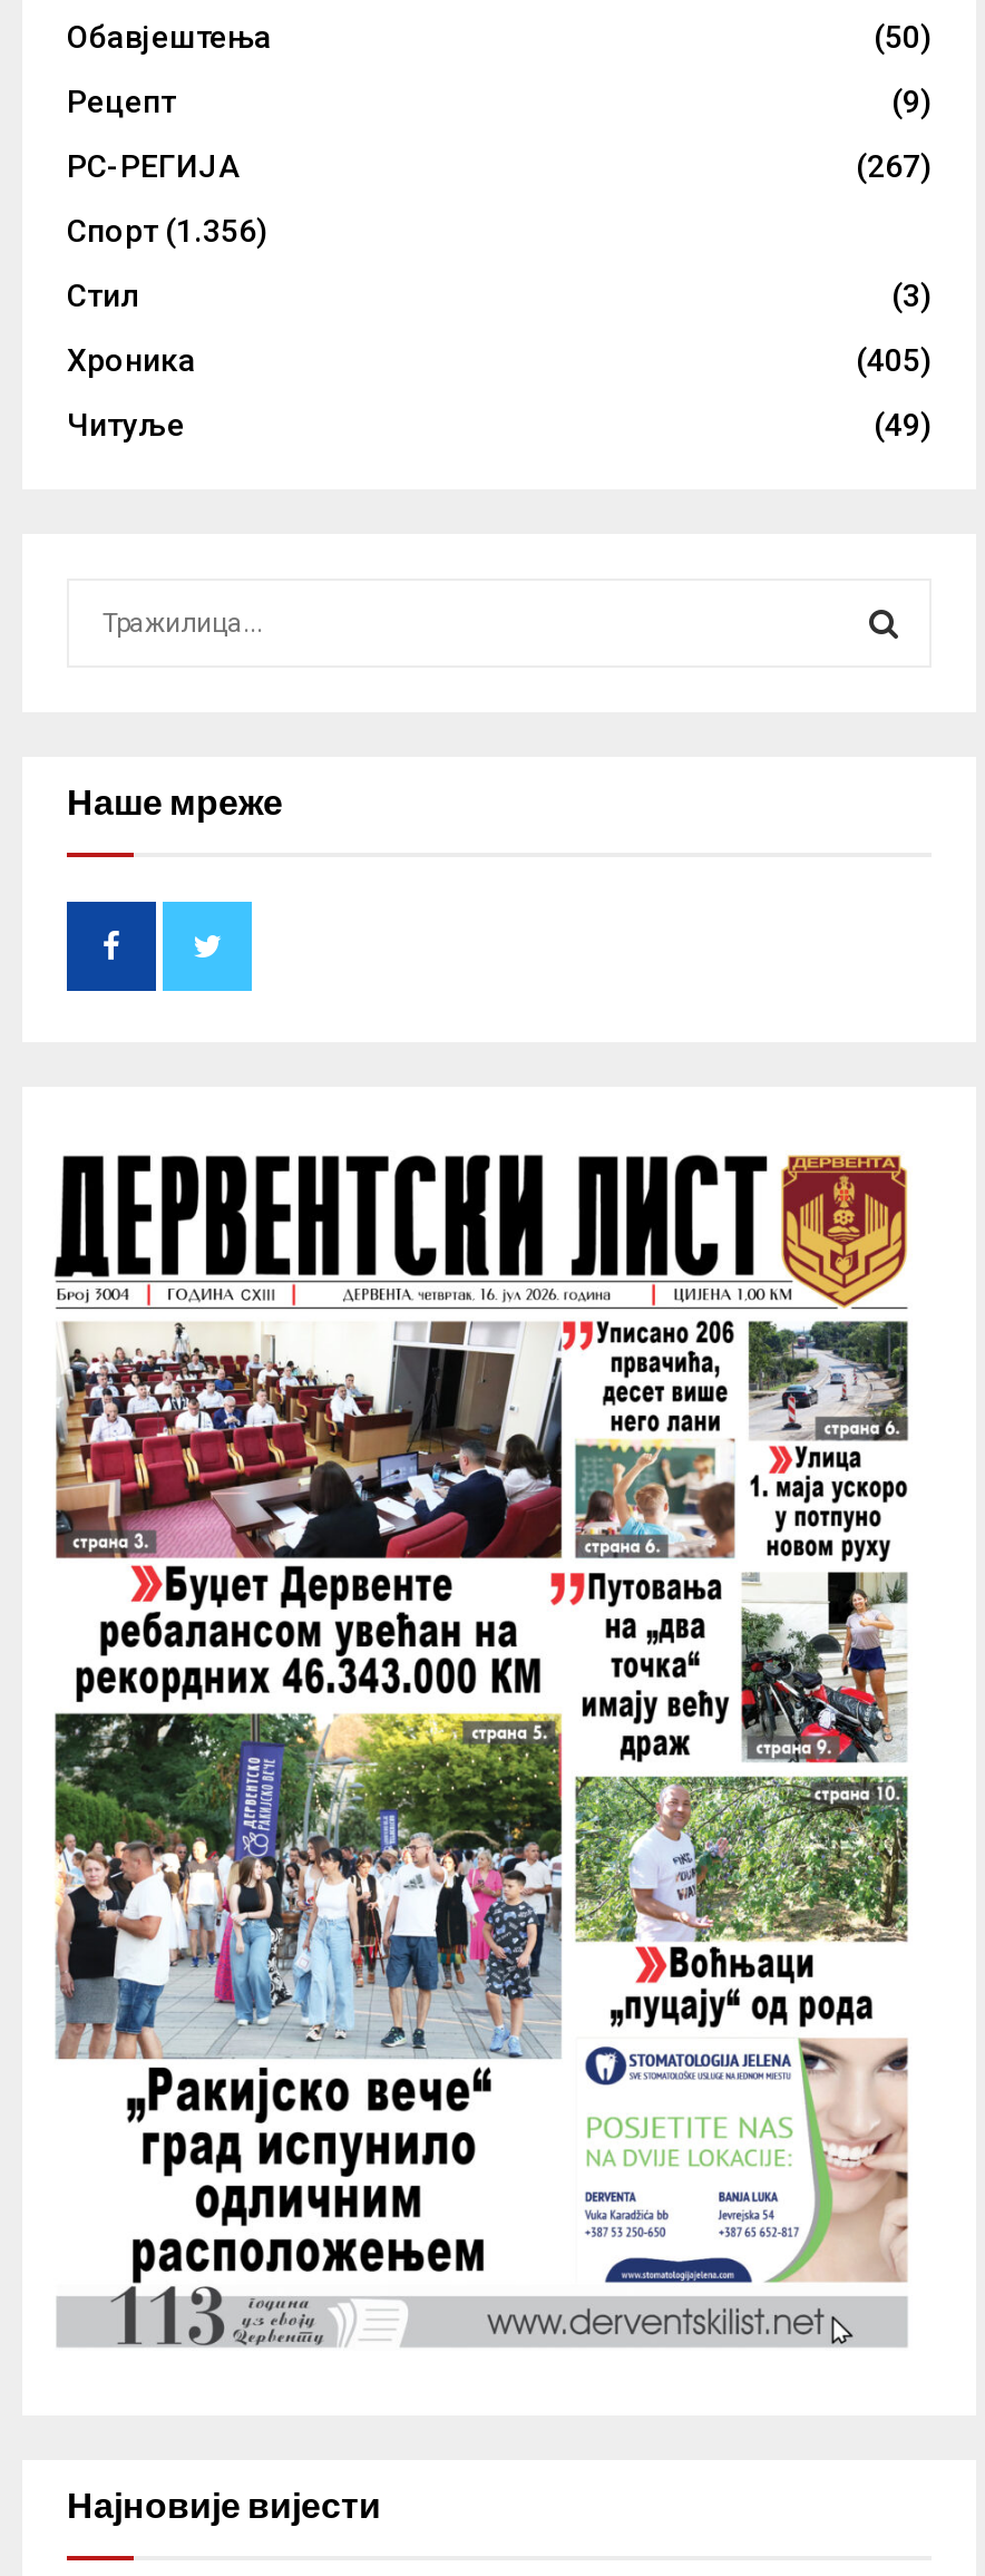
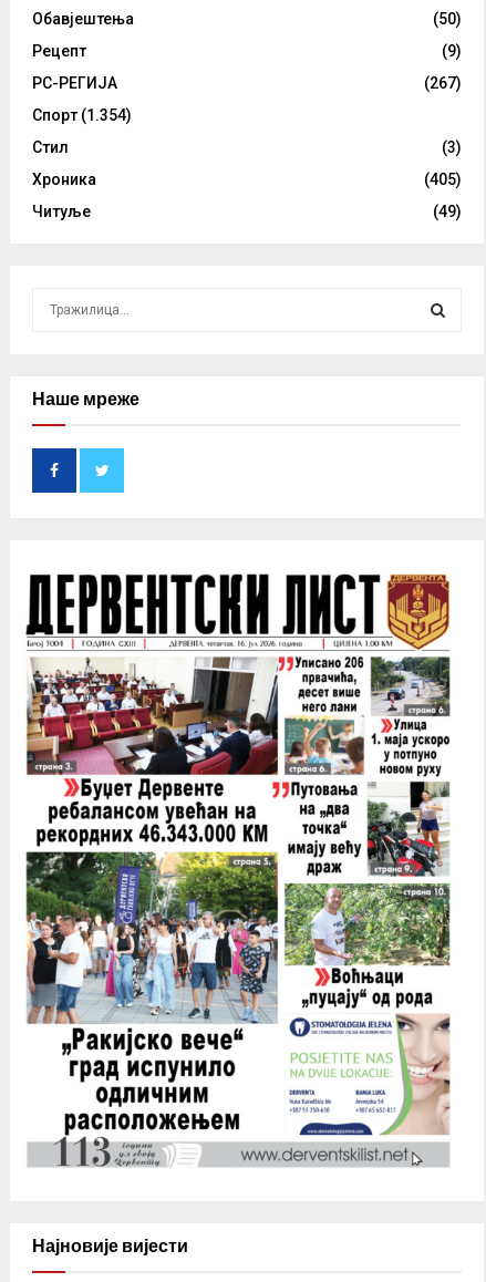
[67,212,267,248] Спорт (1.356) -> [32,107,132,124] Спорт (1.354)

